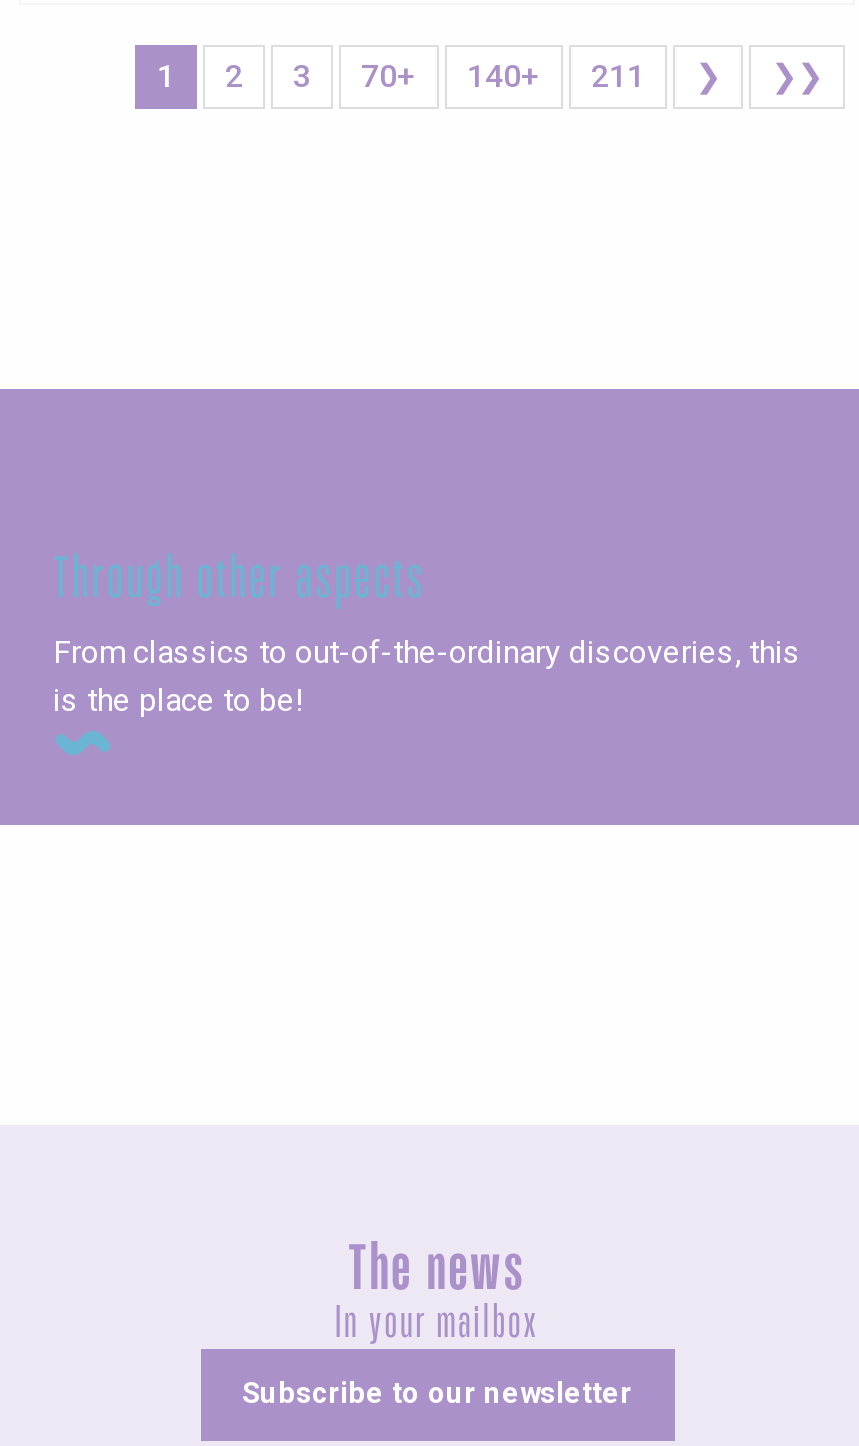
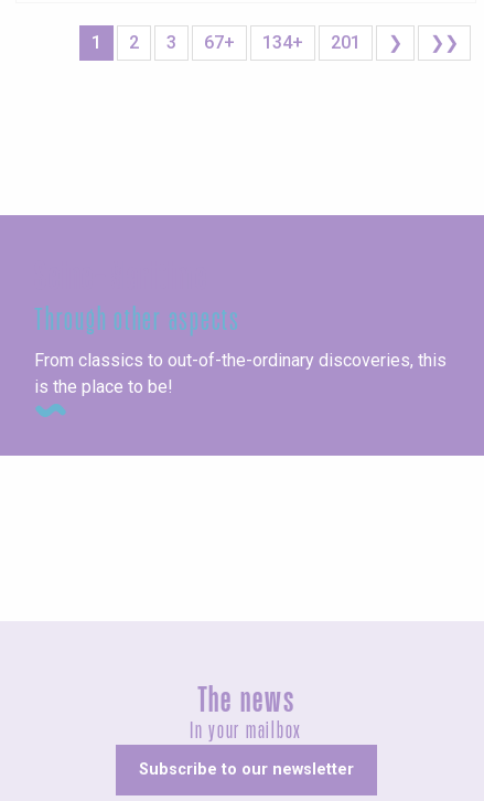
[361,56,417,94] 70+ -> [204,32,235,53] 67+
[467,56,541,94] 140+ -> [262,32,303,53] 134+
[591,56,645,94] 211 -> [331,32,361,53] 201

